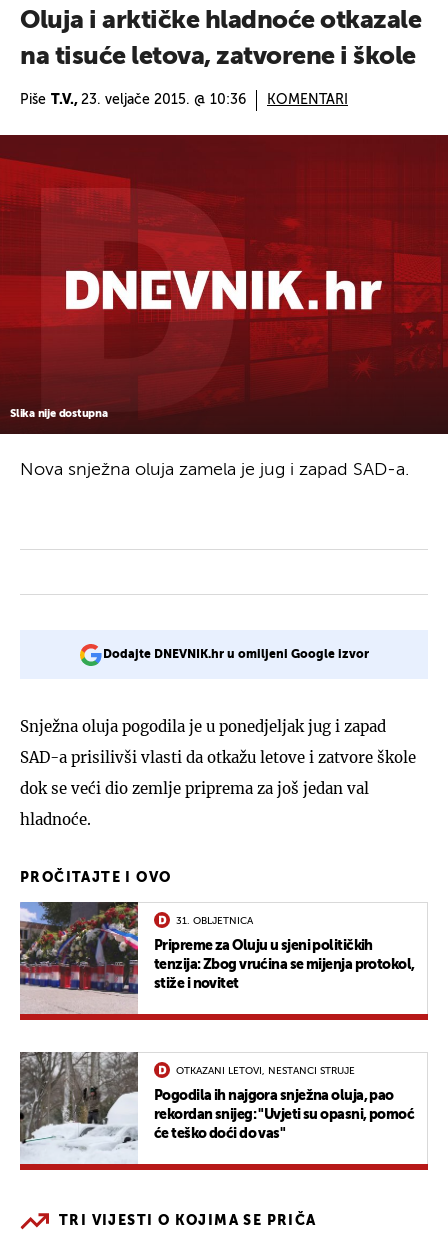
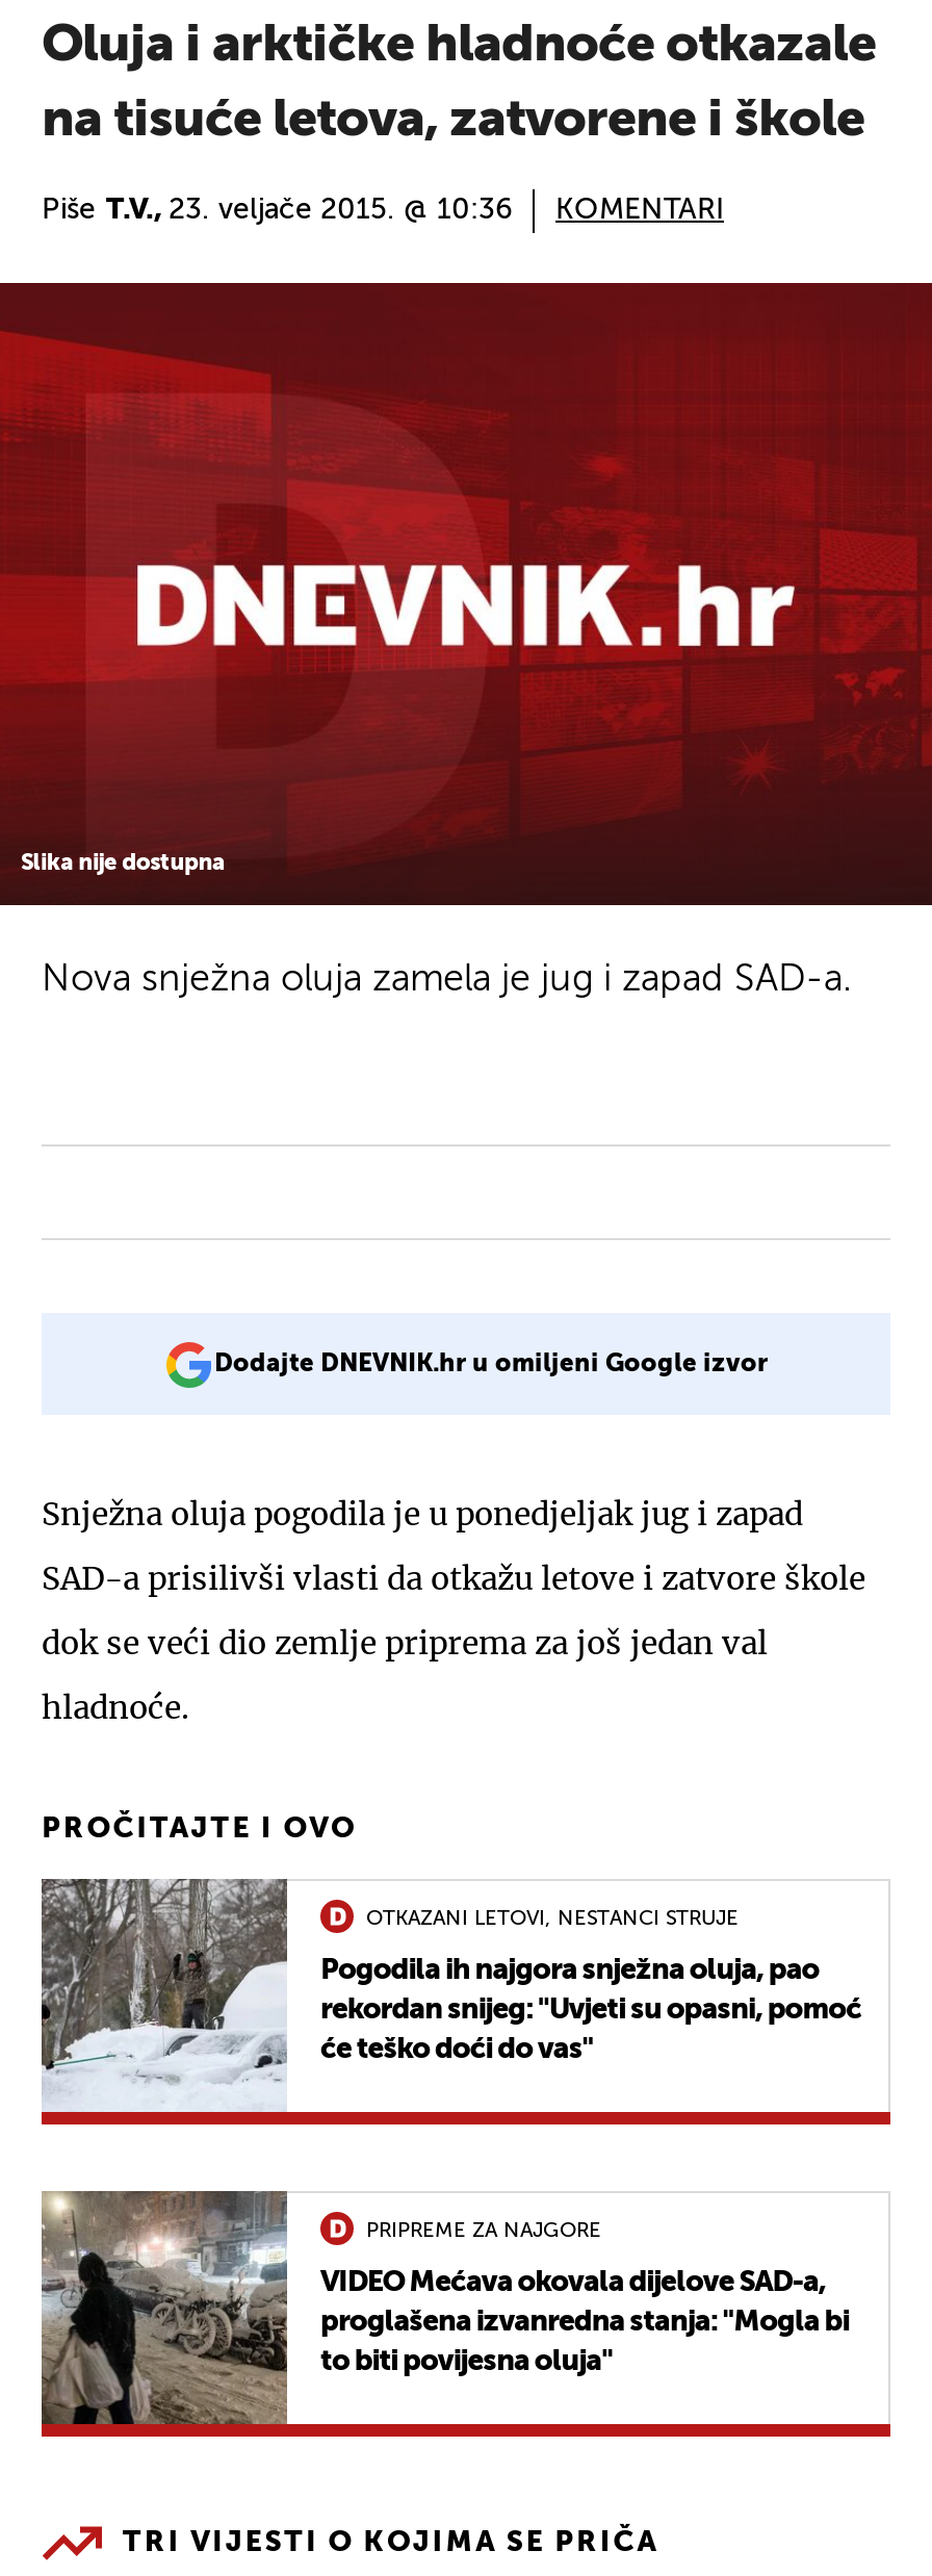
[19,901,414,1014] [image] | 31. OBLJETNICA | Pripreme za Oluju u sjeni političkih | tenzija: Zbog vrućina se mijenja protokol, | stiže i novitet -> none
moved [18,1050,414,1162] -> [37,1875,861,2108]: [image] | OTKAZANI LETOVI, NESTANCI STRUJE | Pogodila ih najgora snježna oluja, pao | rekordan snijeg: "Uvjeti su opasni, pomoć | će teško doći do vas"
none -> [40,2189,849,2426] [image] | PRIPREME ZA NAJGORE | VIDEO Mećava okovala dijelove SAD-a, | proglašena izvanredna stanja: "Mogla bi | to biti povijesna oluja"

